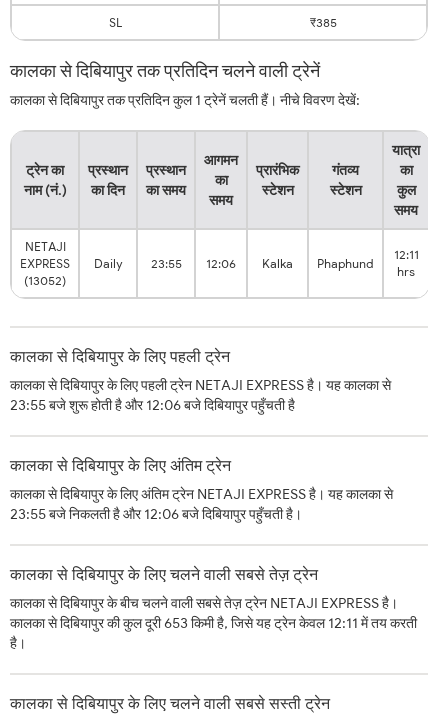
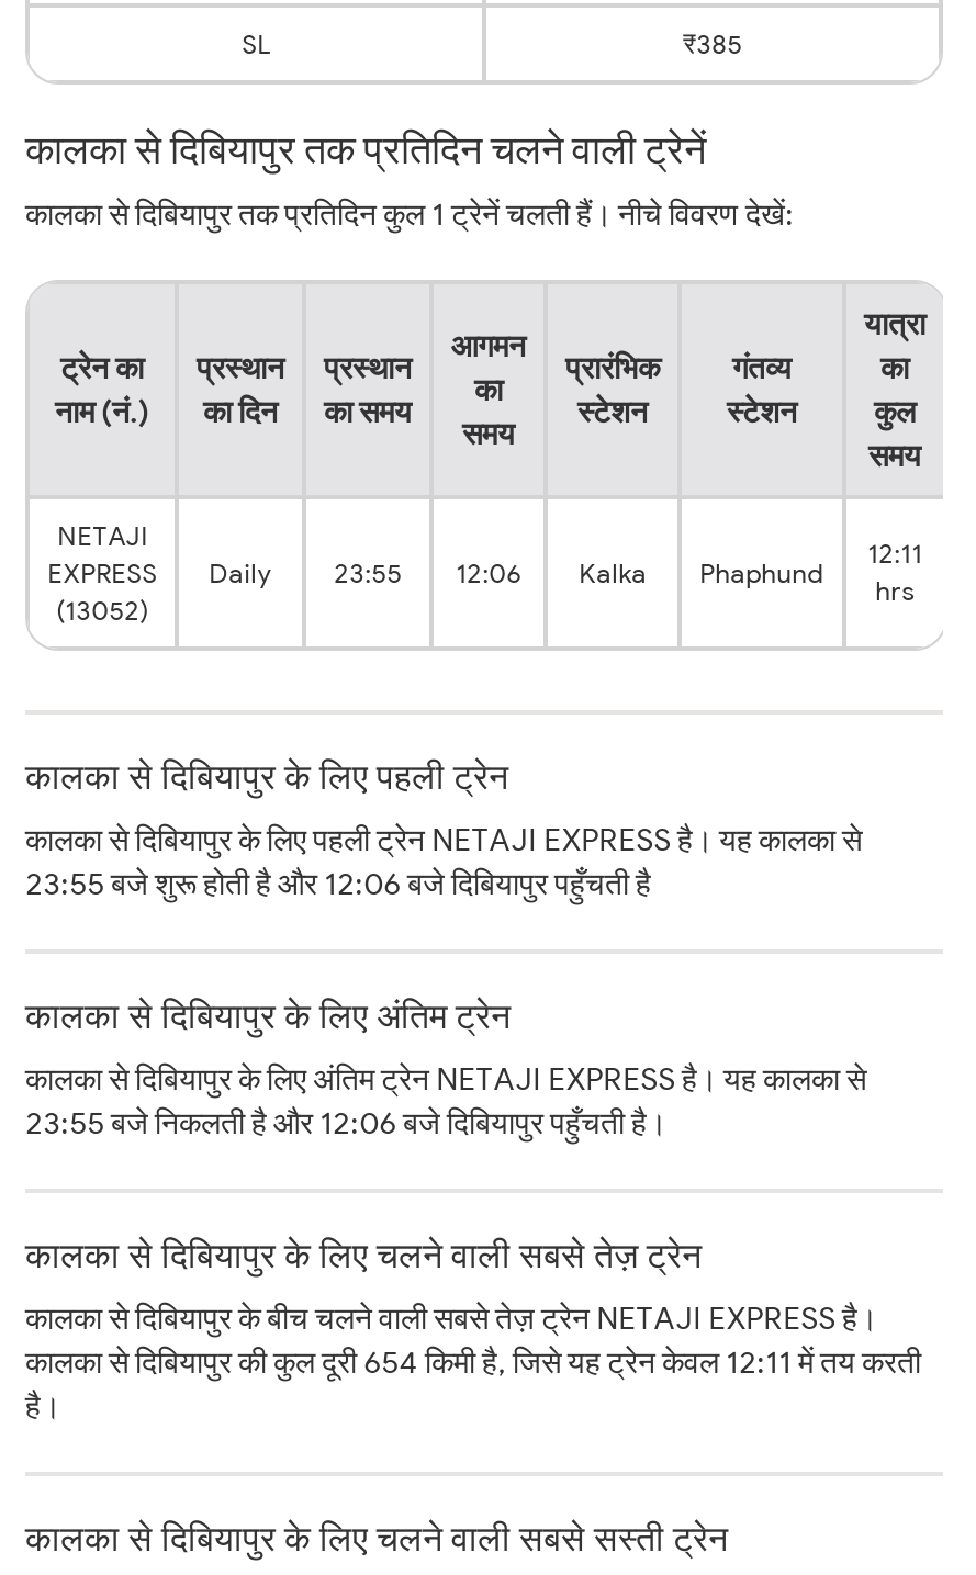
[10,614,417,632] कालका से दिबियापुर की कुल दूरी 653 किमी है, जिसे यह ट्रेन केवल 12:11 में तय करती -> [25,1343,921,1383] कालका से दिबियापुर की कुल दूरी 654 किमी है, जिसे यह ट्रेन केवल 12:11 में तय करती

